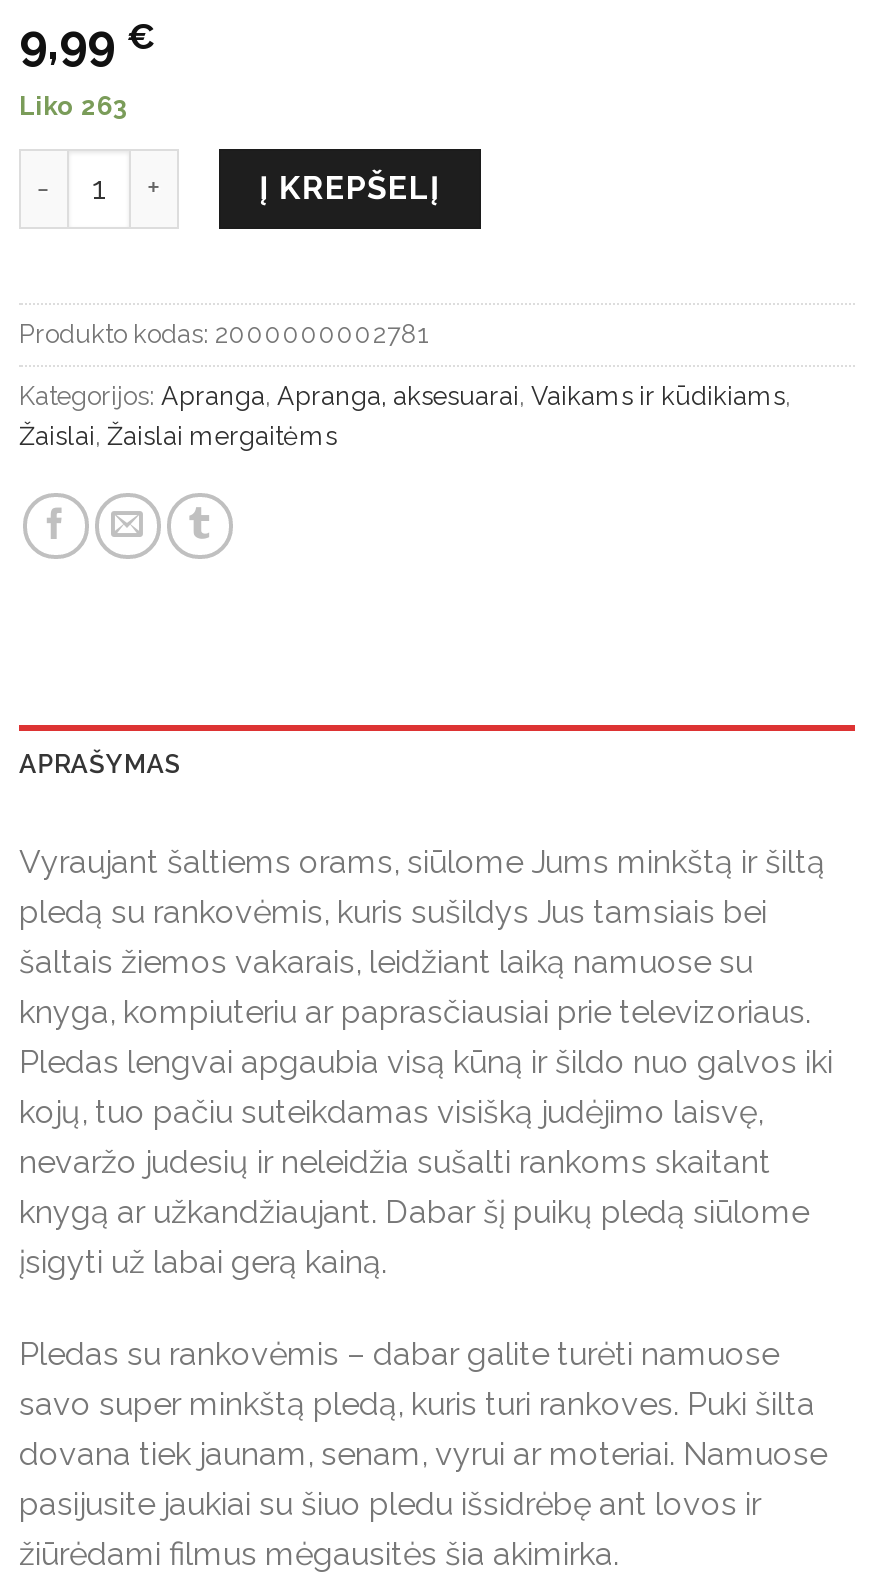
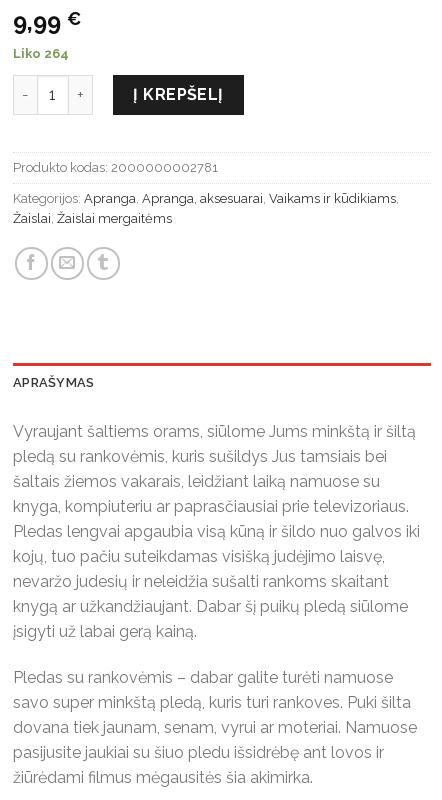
[19,91,127,121] Liko 263 -> [13,46,69,61] Liko 264

